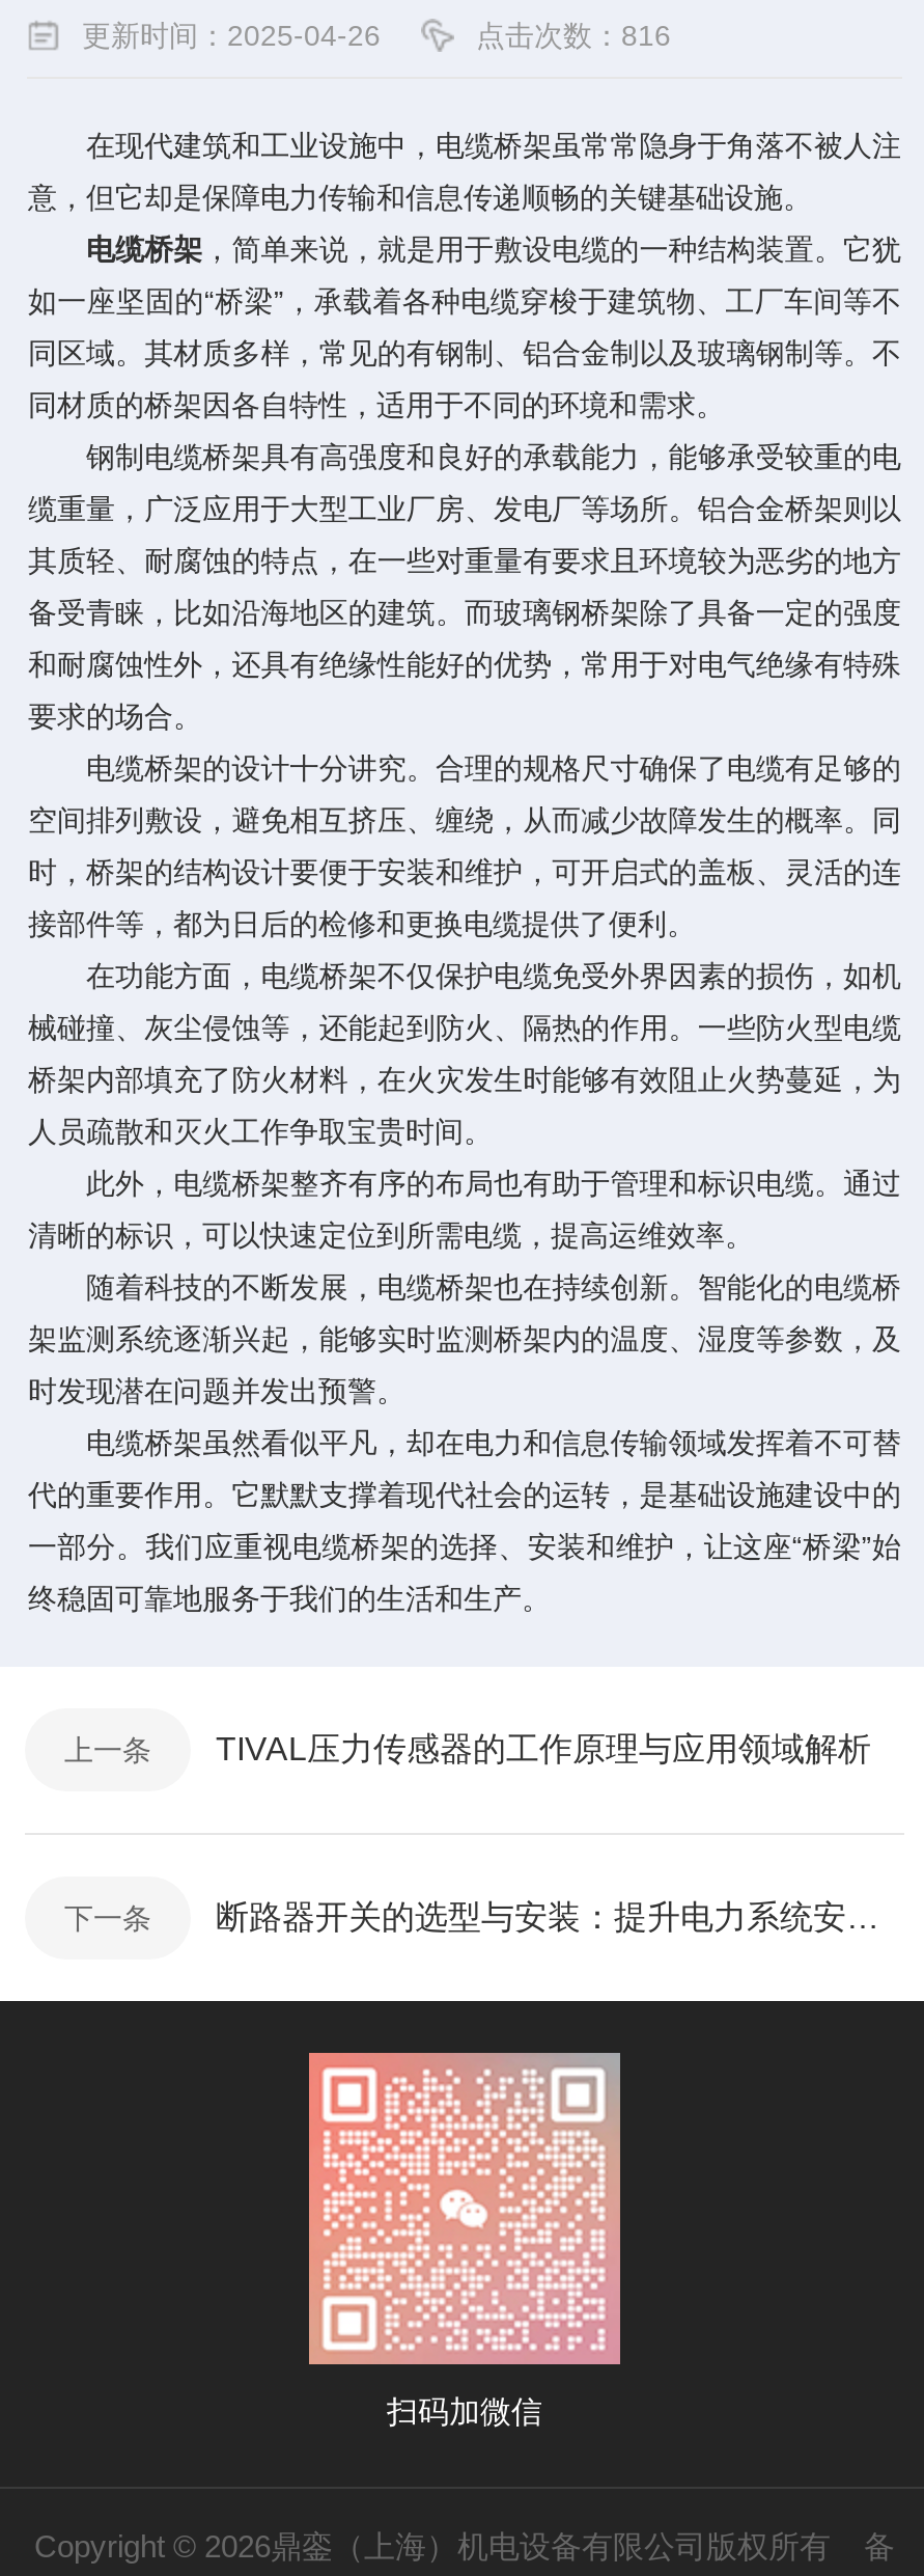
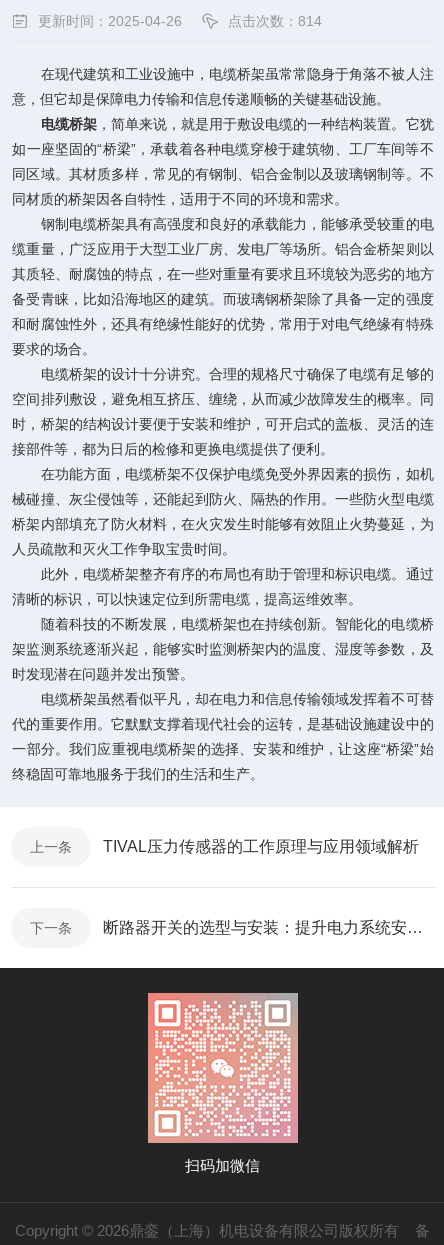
[476,19,671,52] 点击次数：816 -> [228,13,322,29] 点击次数：814

